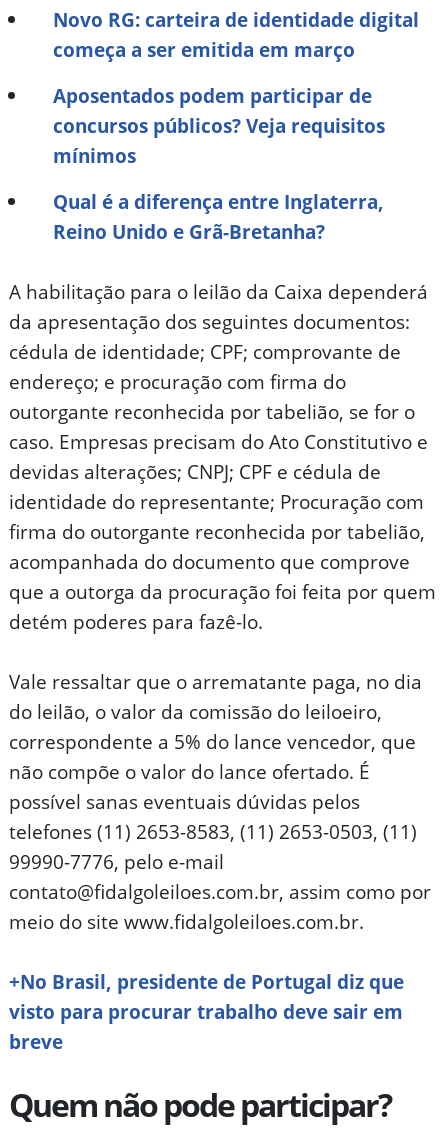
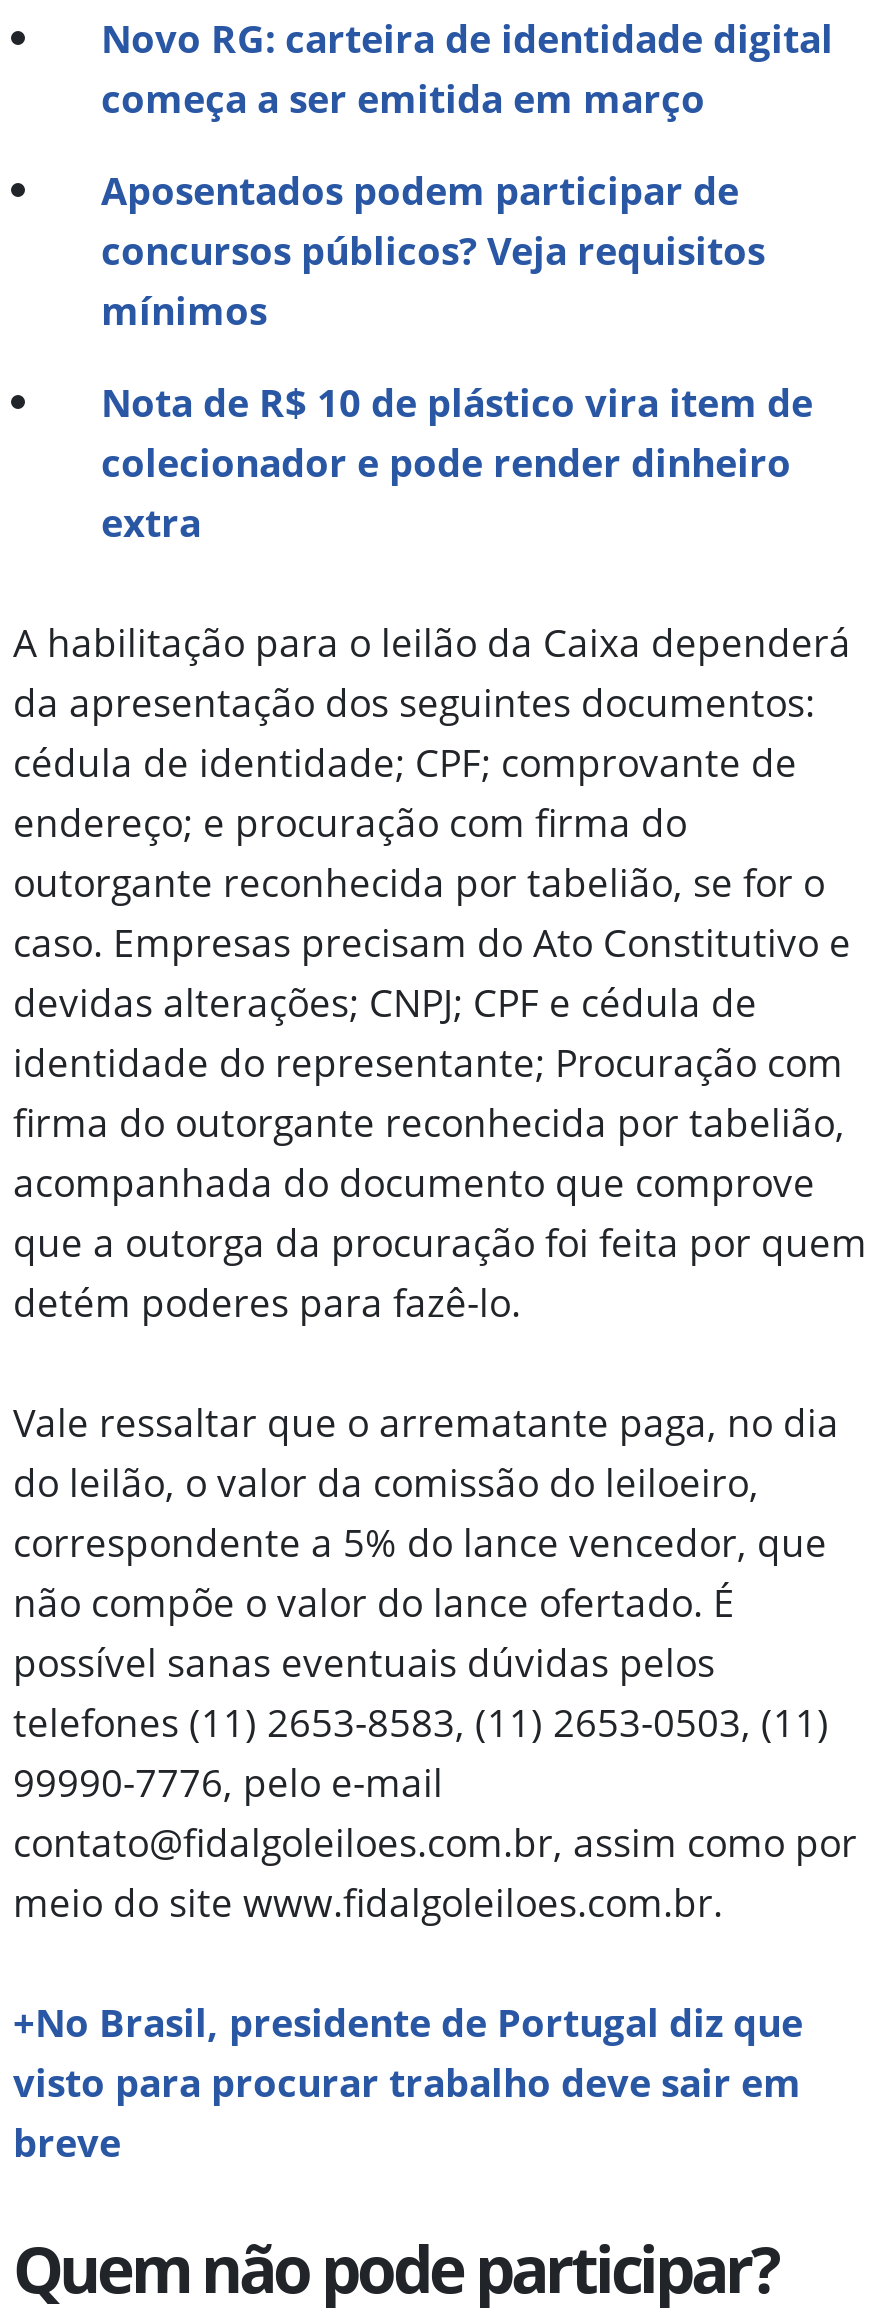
[53,188,384,245] Qual é a diferença entre Inglaterra, | Reino Unido e Grã-Bretanha? -> [101,375,813,549] Nota de R$ 10 de plástico vira item de | colecionador e pode render dinheiro | extra

